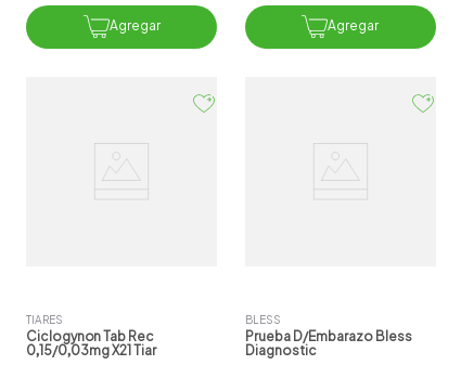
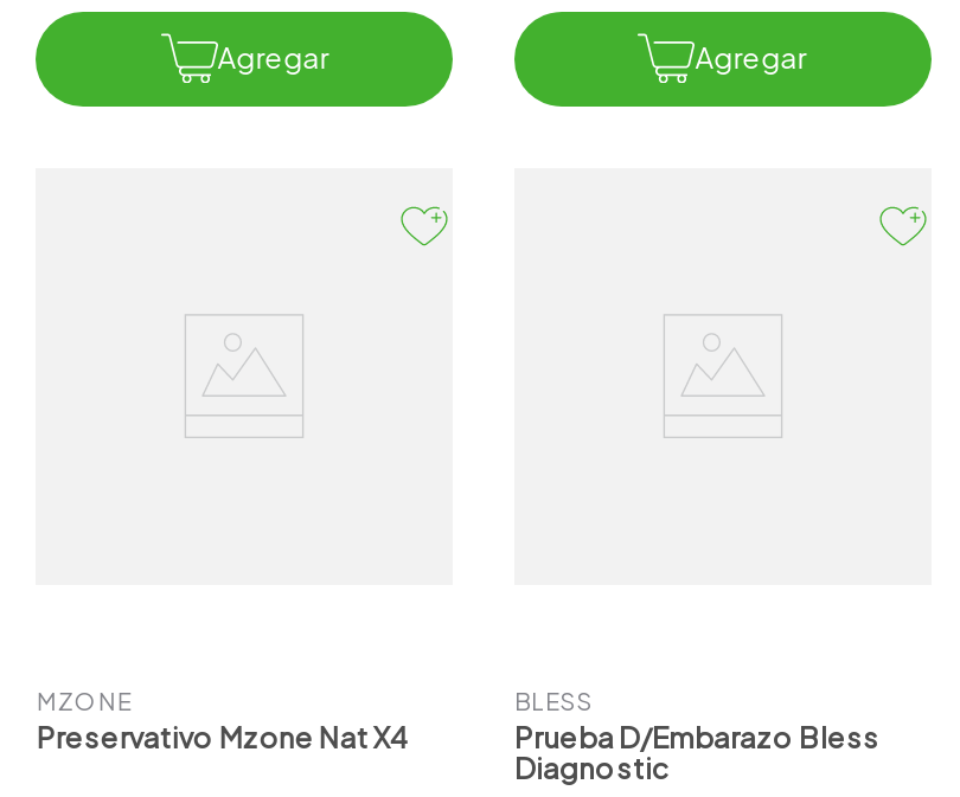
[26,313,157,359] TIARES | Ciclogynon Tab Rec | 0,15/0,03mg X21 Tiar -> [37,686,409,755] MZONE | Preservativo Mzone Nat X4

